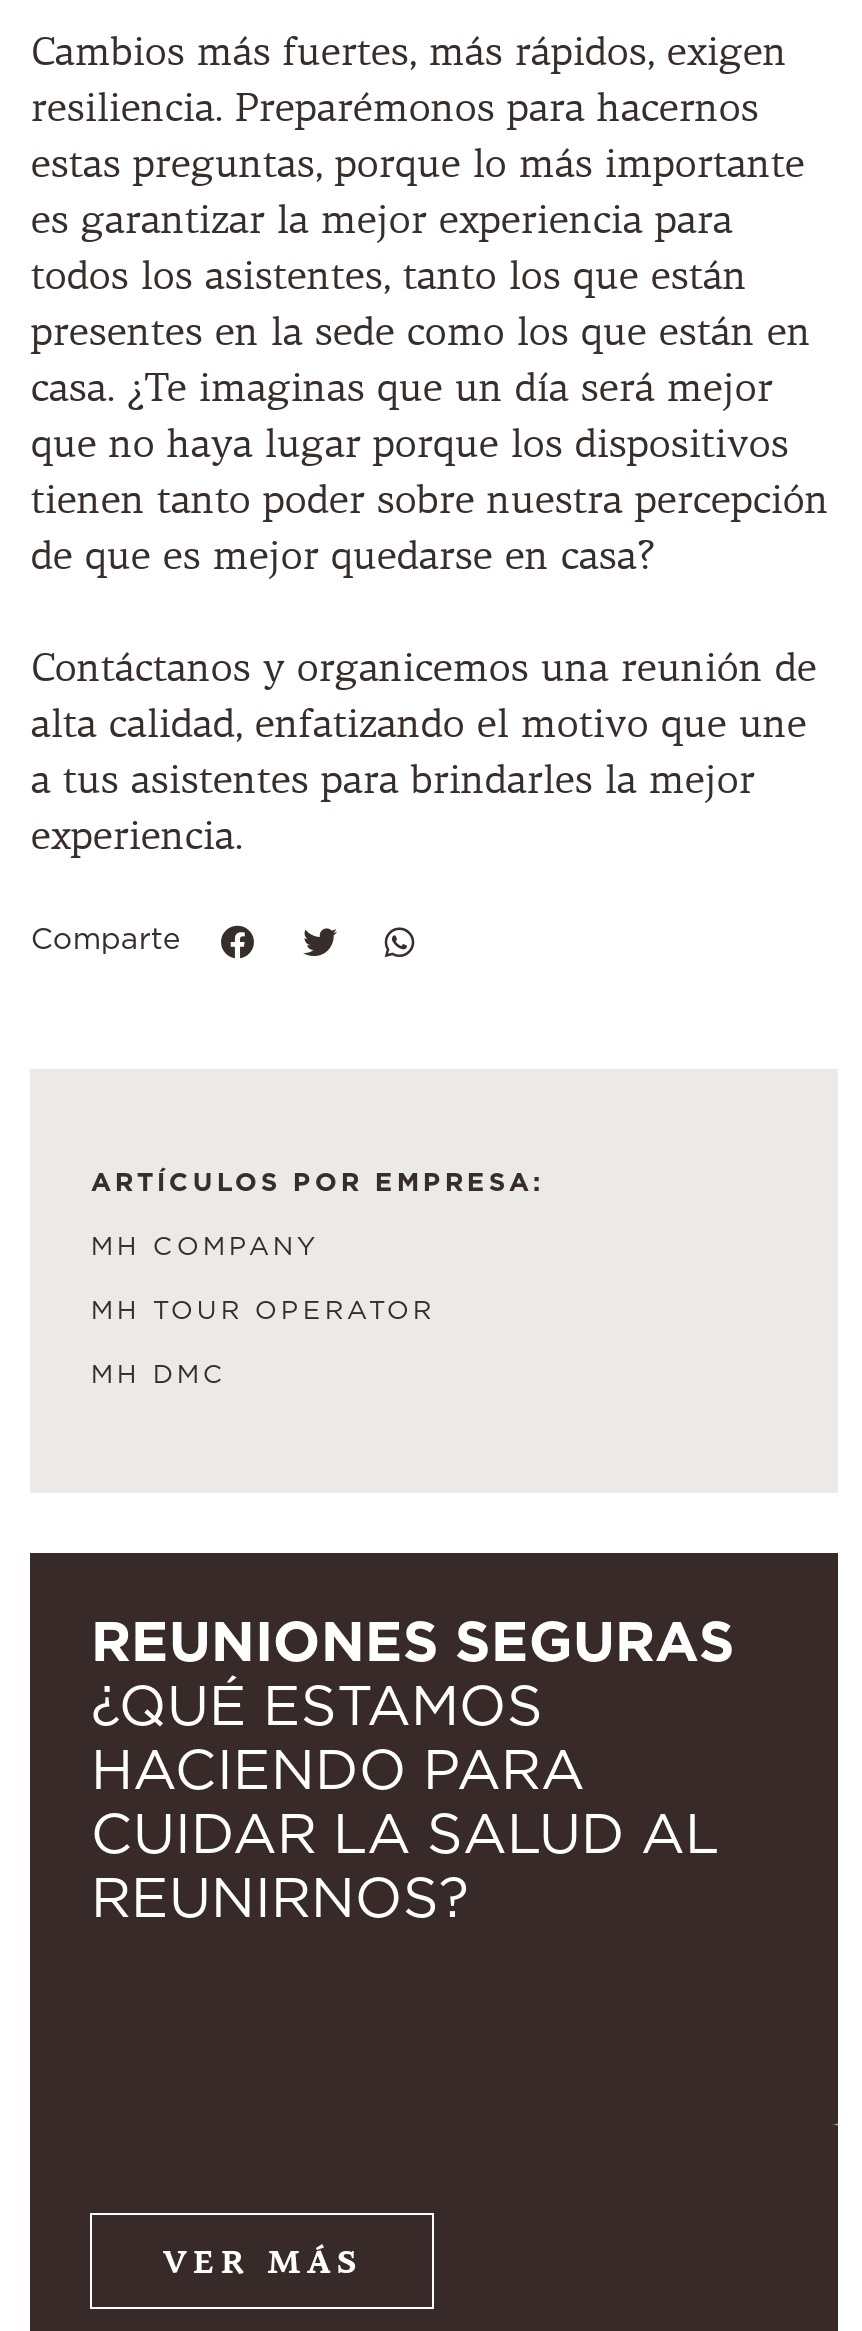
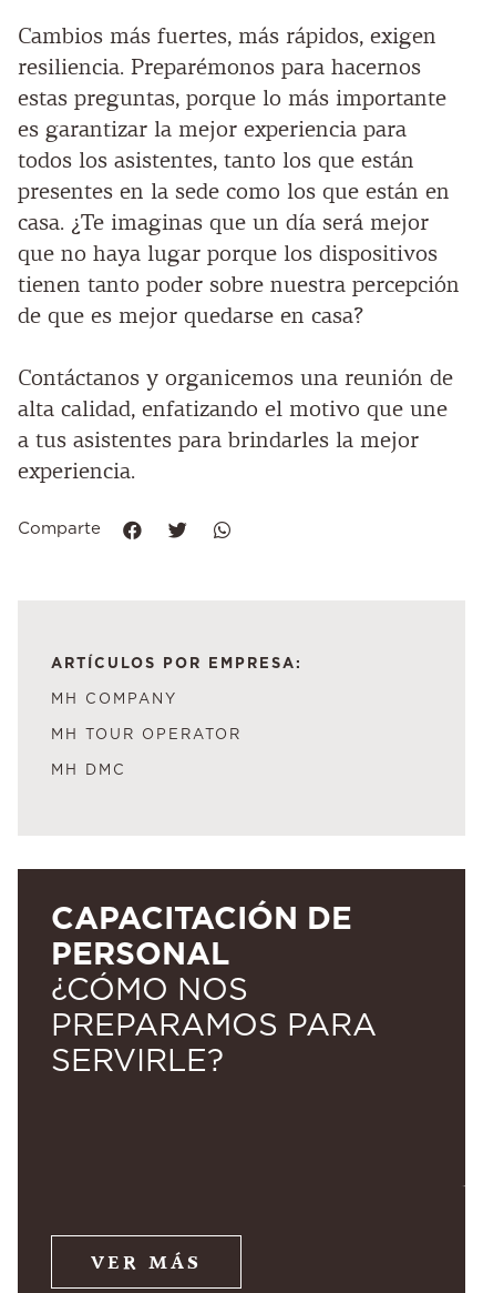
[91,1618,735,1930] REUNIONES SEGURAS | ¿QUÉ ESTAMOS | HACIENDO PARA | CUIDAR LA SALUD AL | REUNIRNOS? -> [51,905,377,1078] CAPACITACIÓN DE | PERSONAL | ¿CÓMO NOS | PREPARAMOS PARA | SERVIRLE?

